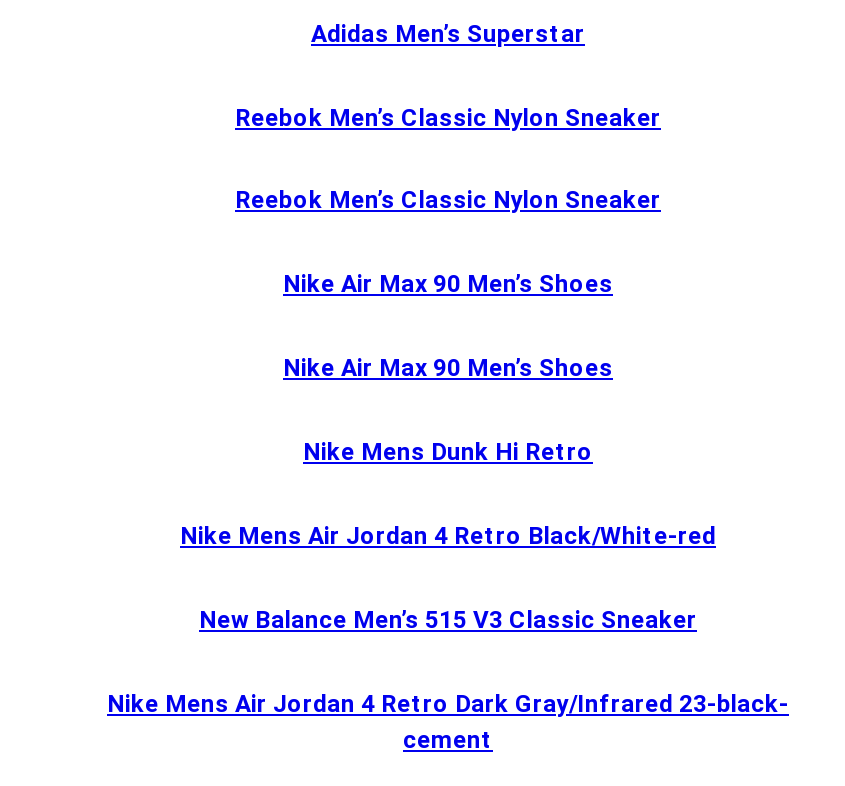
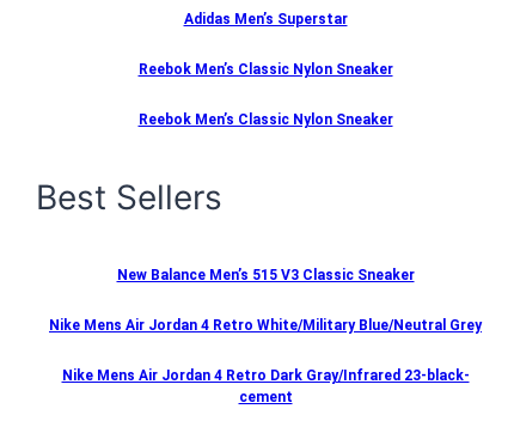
[180,271,716,550] Nike Air Max 90 Men’s Shoes | Nike Air Max 90 Men’s Shoes | Nike Mens Dunk Hi Retro | Nike Mens Air Jordan 4 Retro Black/White-red -> [36,177,222,218] Best Sellers
moved [199,606,697,634] -> [117,267,414,284]: New Balance Men’s 515 V3 Classic Sneaker
none -> [49,317,482,334] Nike Mens Air Jordan 4 Retro White/Military Blue/Neutral Grey

